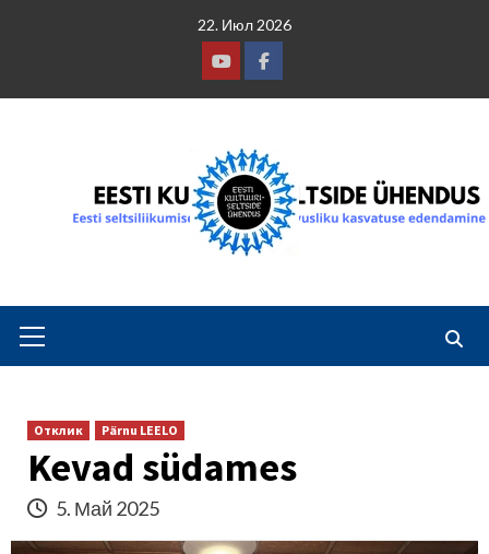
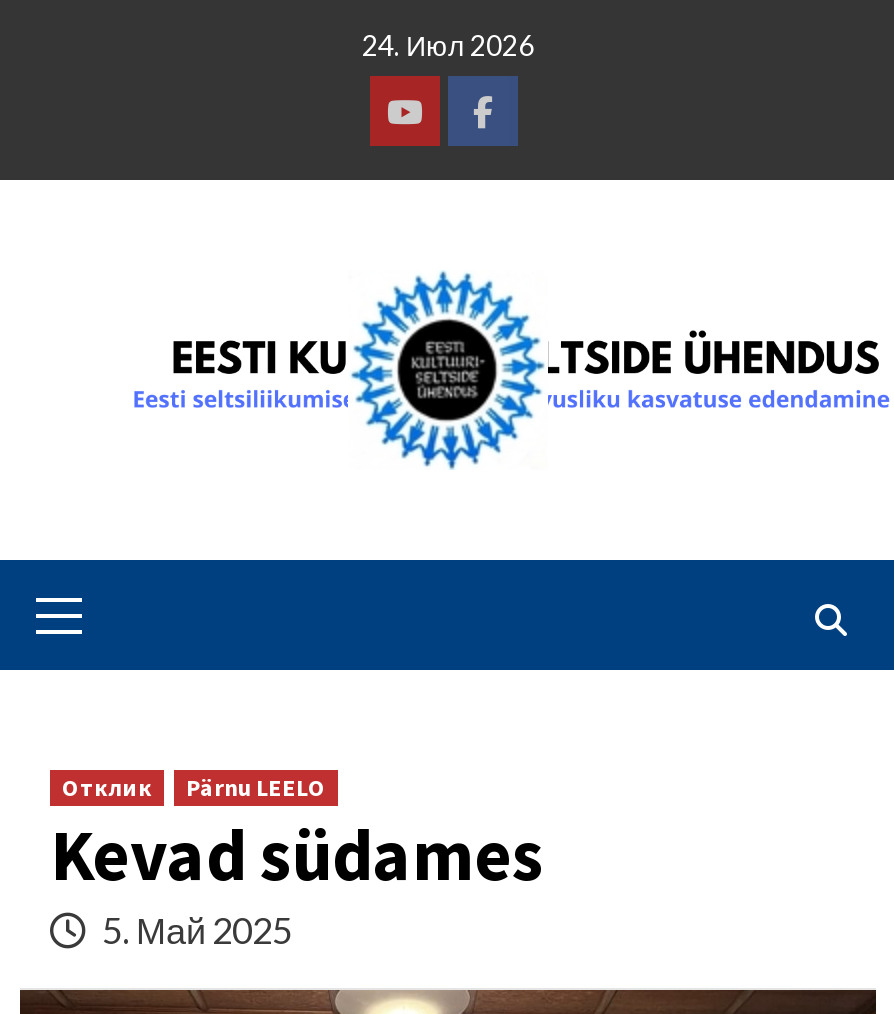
[198,15,291,34] 22. Июл 2026 -> [362,28,534,62] 24. Июл 2026

